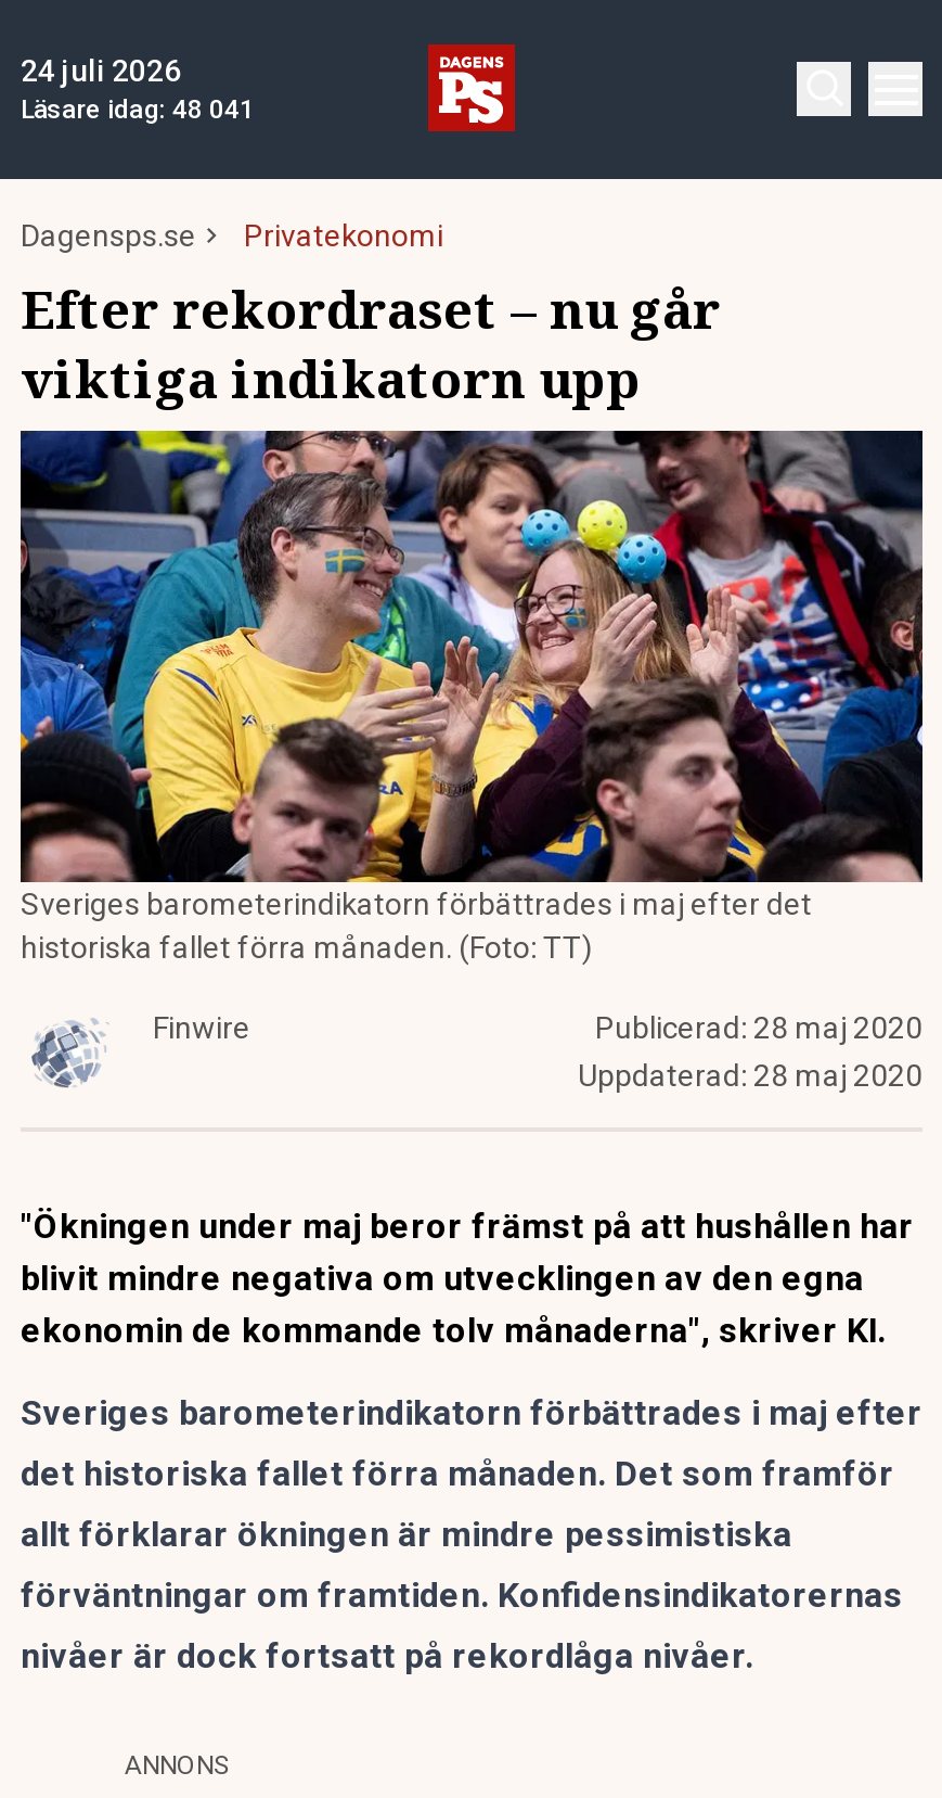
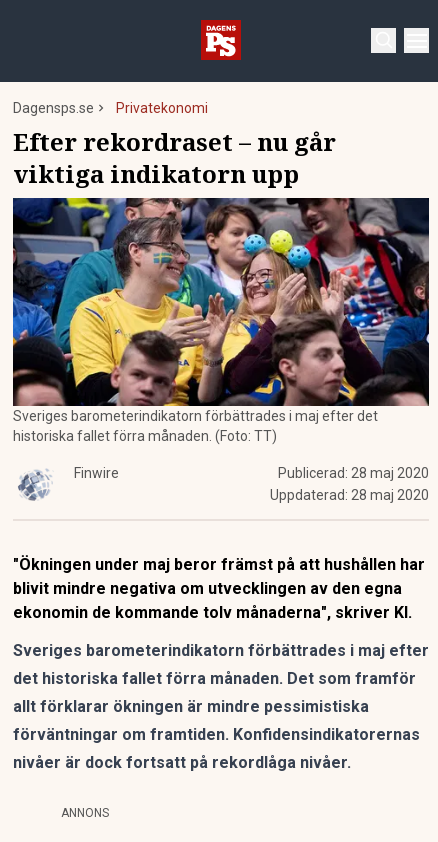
[21,53,255,125] 24 juli 2026 | Läsare idag: 48 041 -> none

